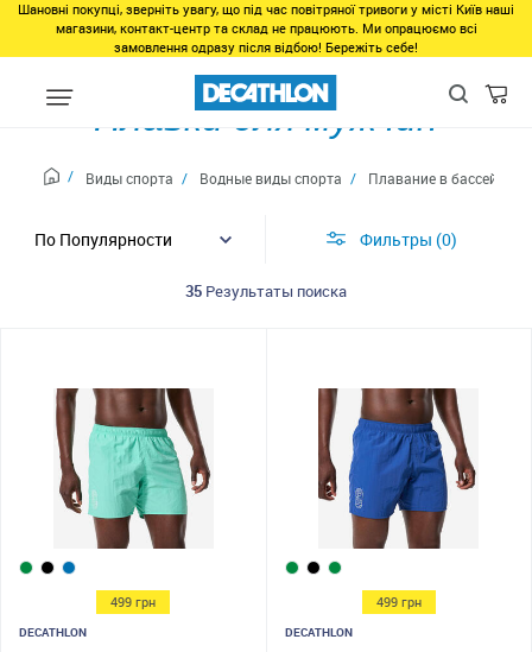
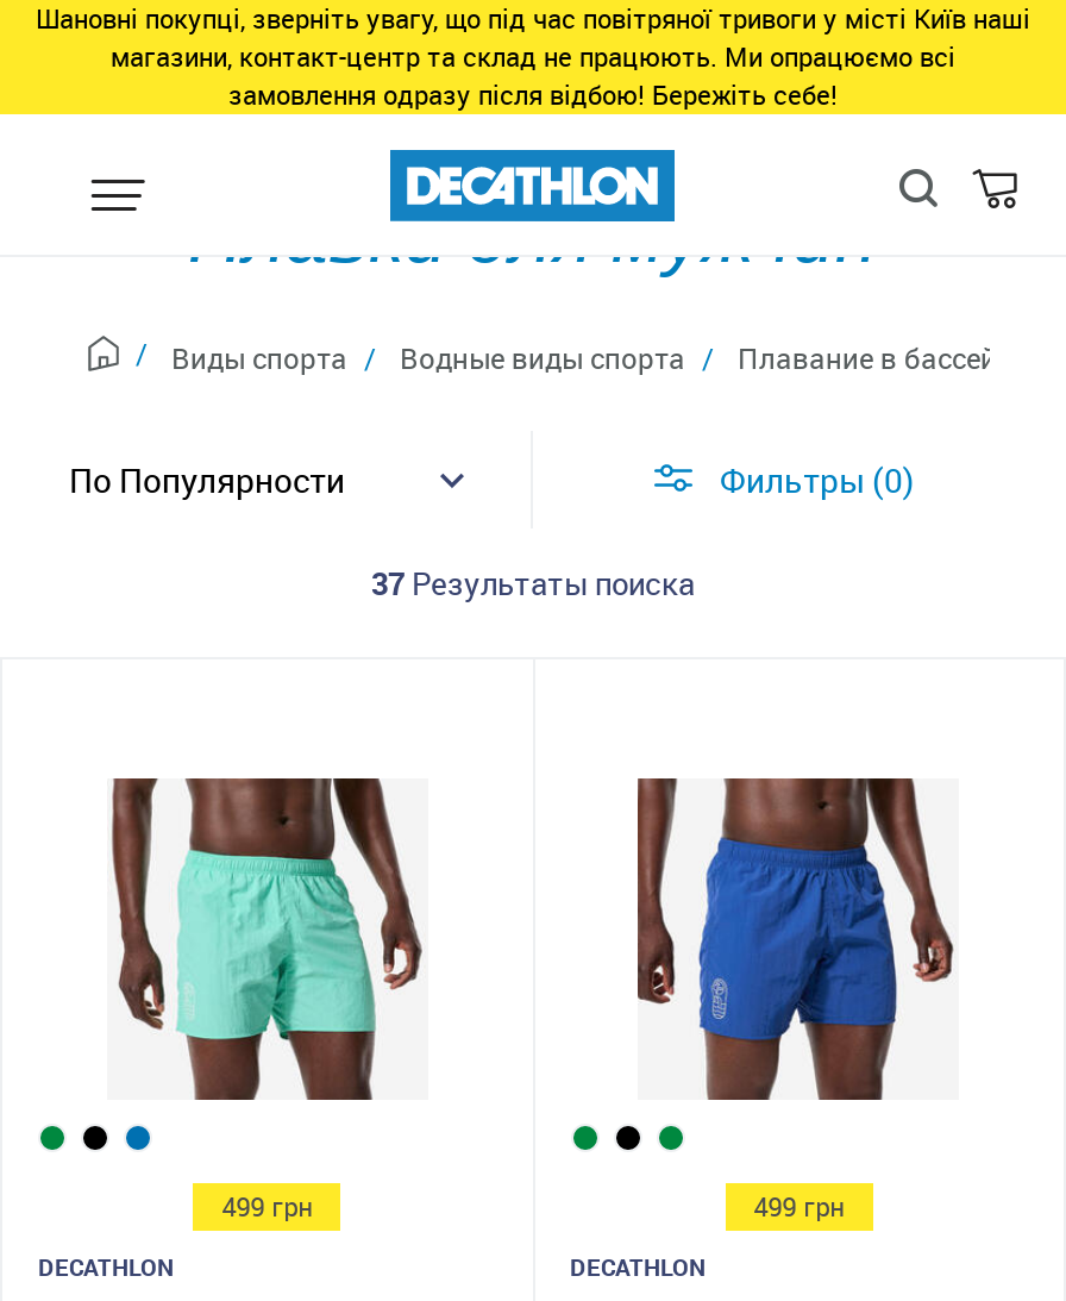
[185,280,347,302] 35 Результаты поиска -> [371,562,695,605] 37 Результаты поиска

